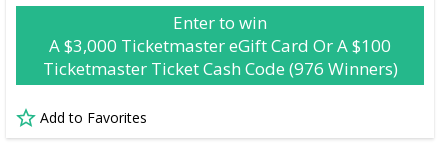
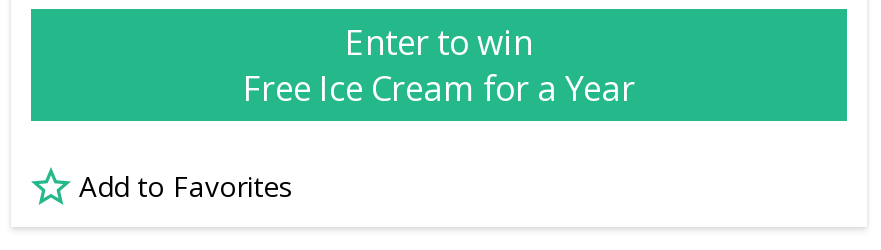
[42,34,397,80] A $3,000 Ticketmaster eGift Card Or A $100 | Ticketmaster Ticket Cash Code (976 Winners) -> [243,65,635,111] Free Ice Cream for a Year

